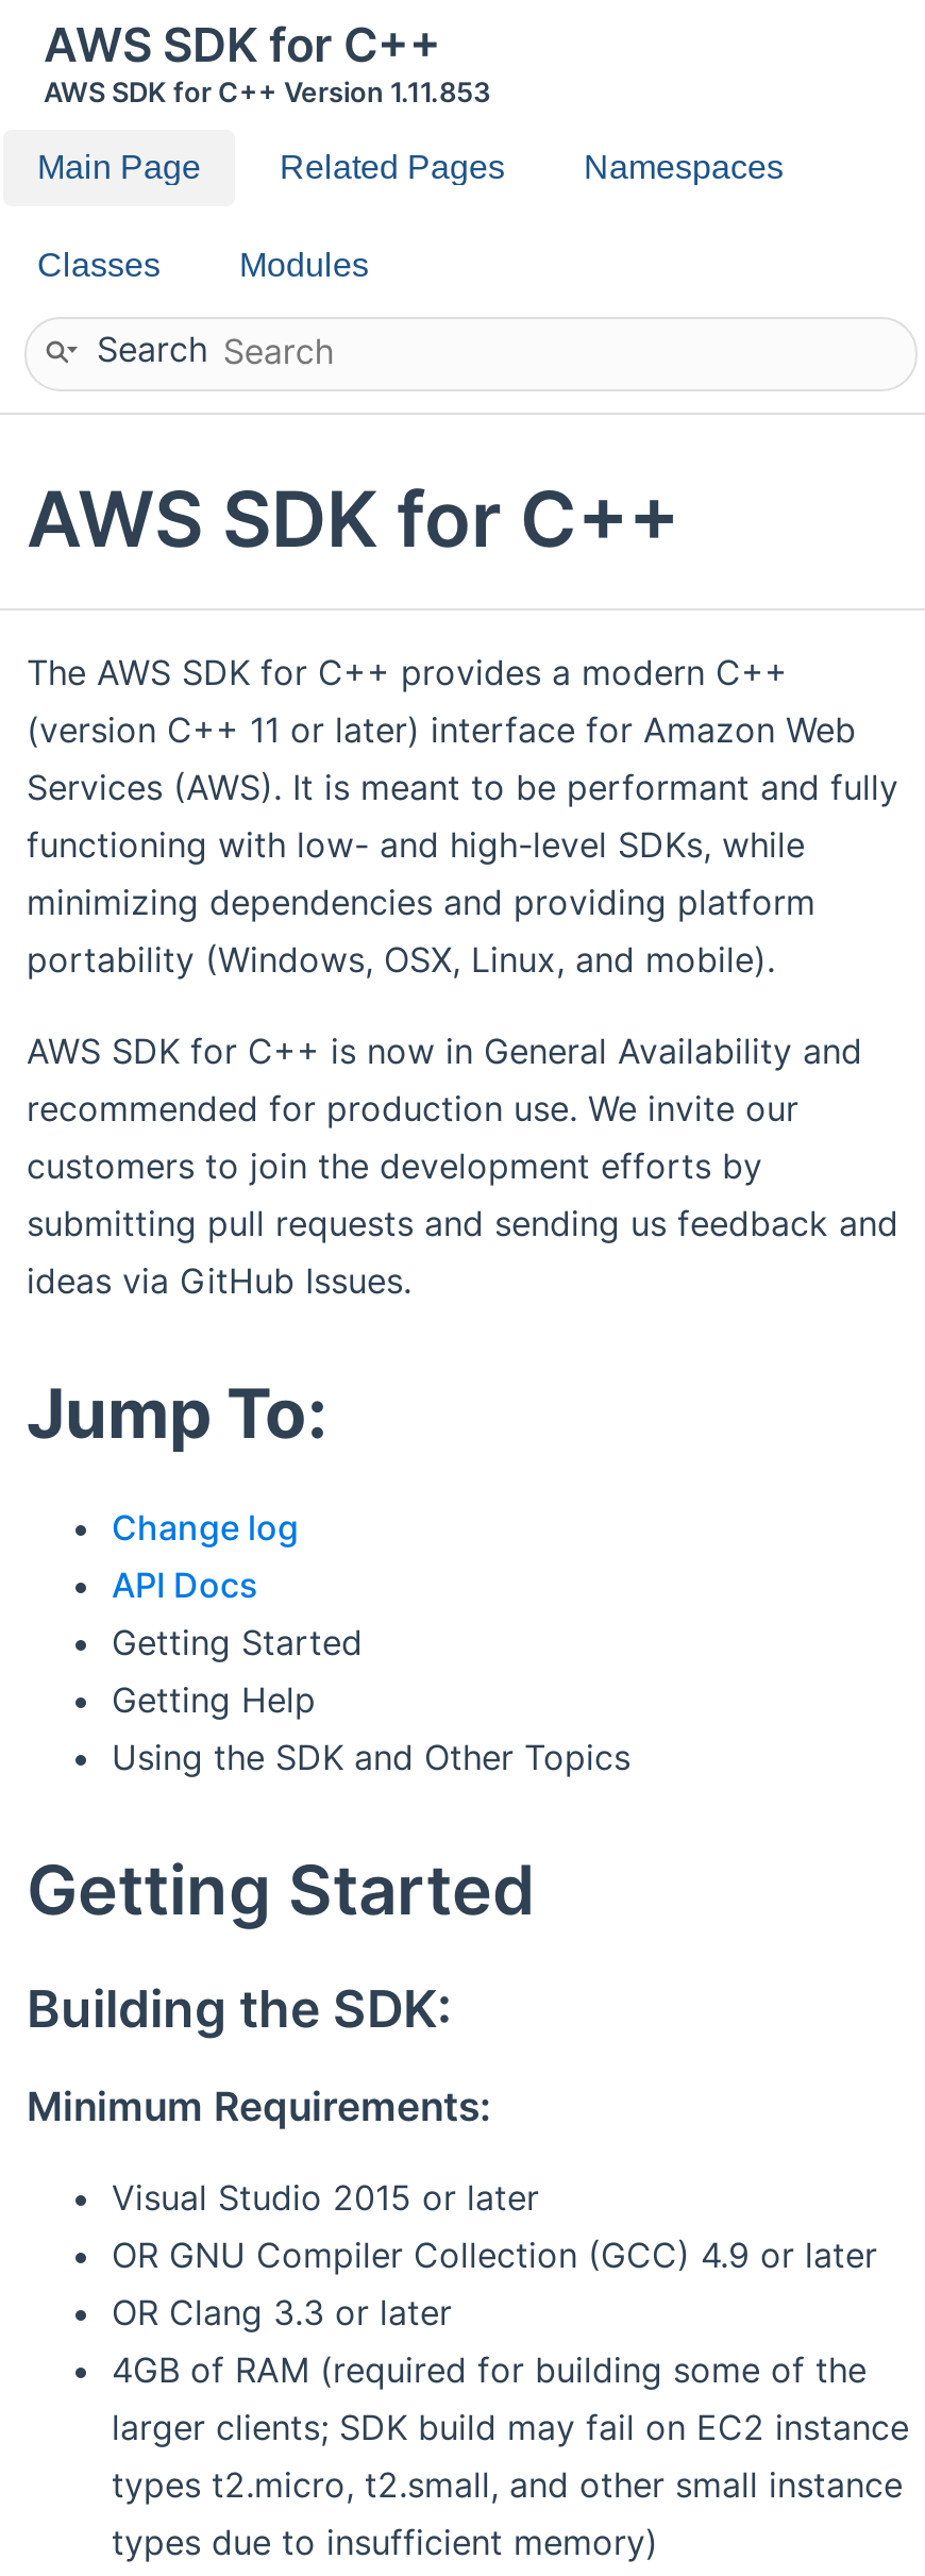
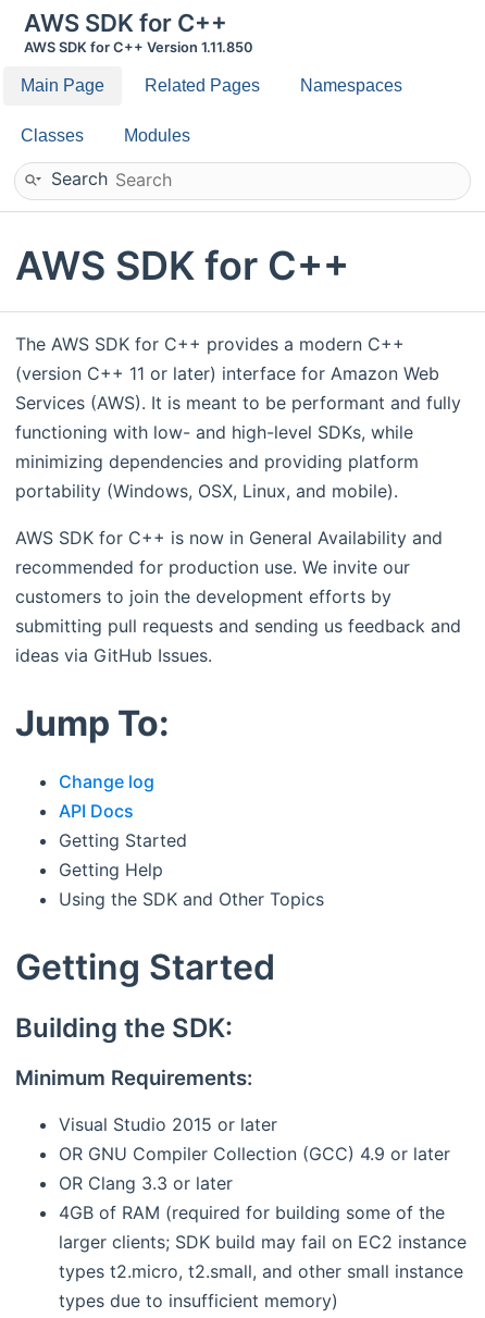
[44,77,490,108] AWS SDK for C++ Version 1.11.853 -> [24,39,253,56] AWS SDK for C++ Version 1.11.850

